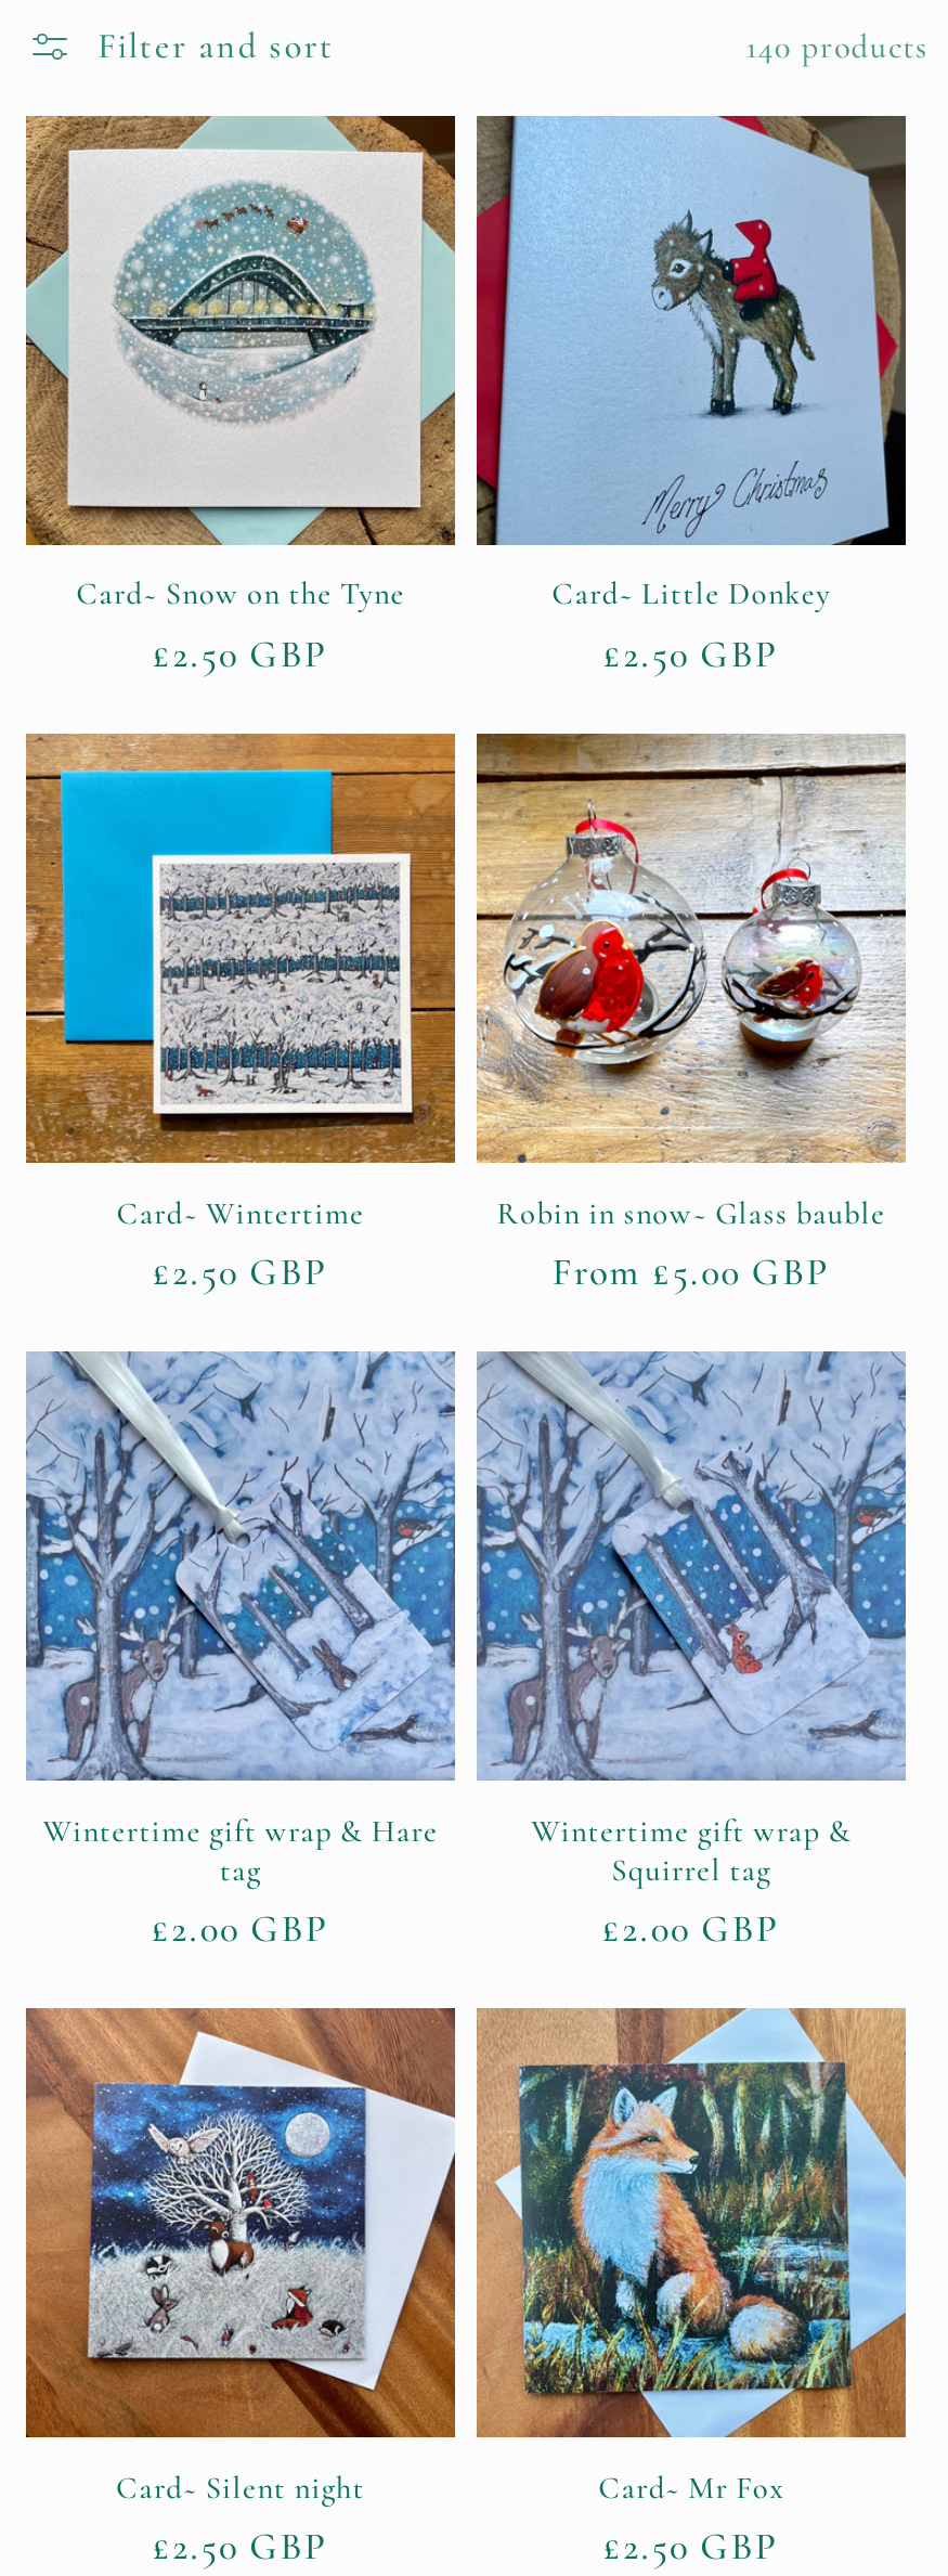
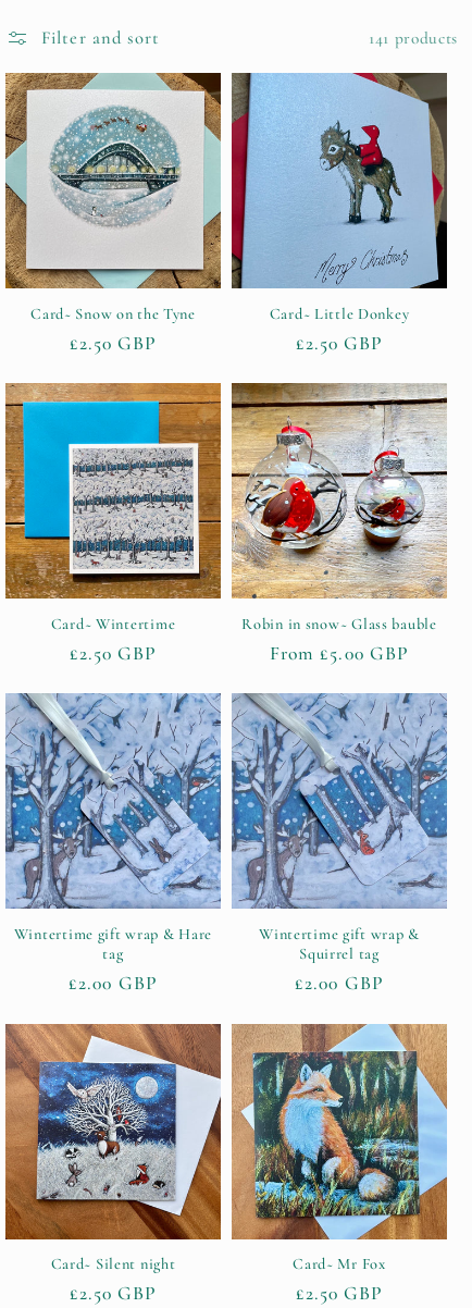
[746,28,927,67] 140 products -> [369,29,458,48] 141 products

